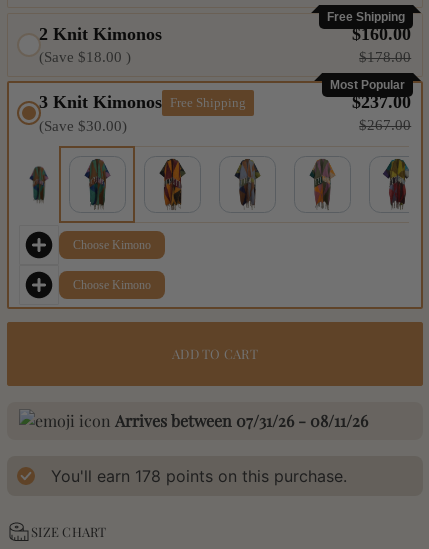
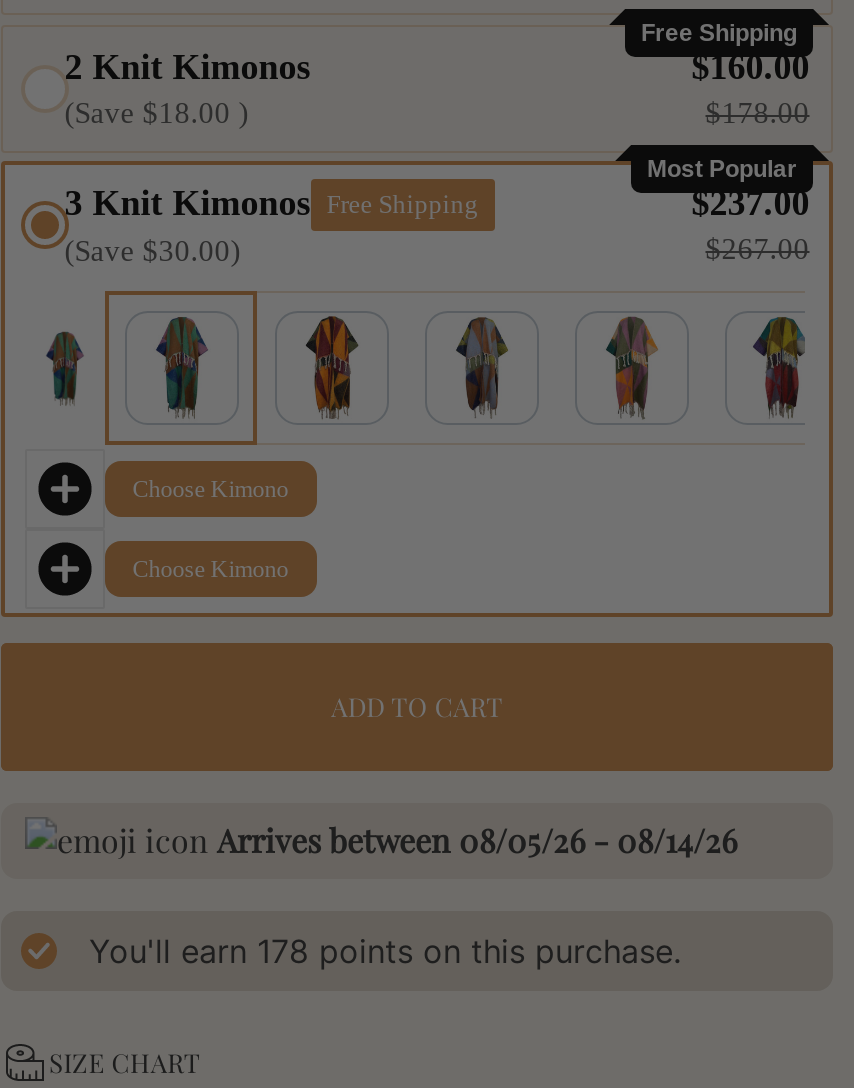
[115,409,368,430] Arrives between 07/31/26 - 08/11/26 -> [217,818,737,860] Arrives between 08/05/26 - 08/14/26

